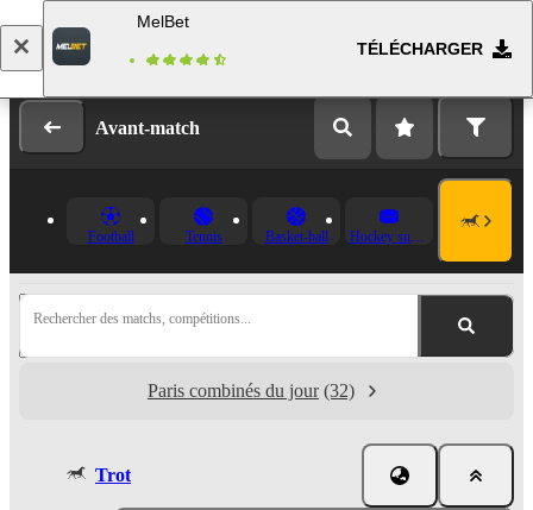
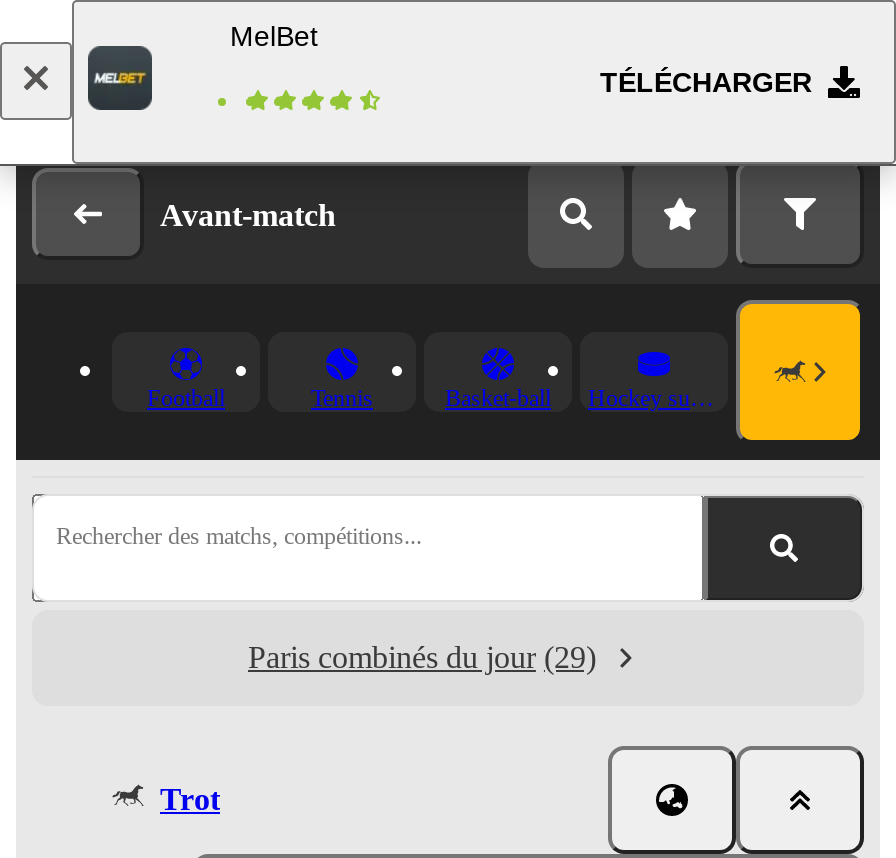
[148,380,355,401] Paris combinés du jour (32) -> [248,640,596,674] Paris combinés du jour (29)

